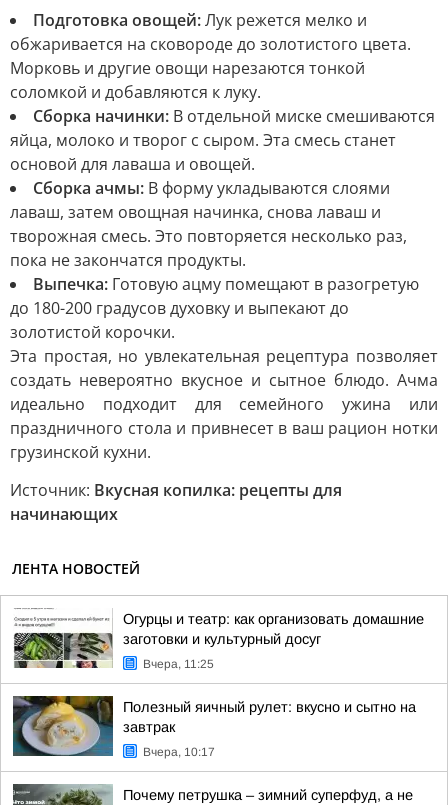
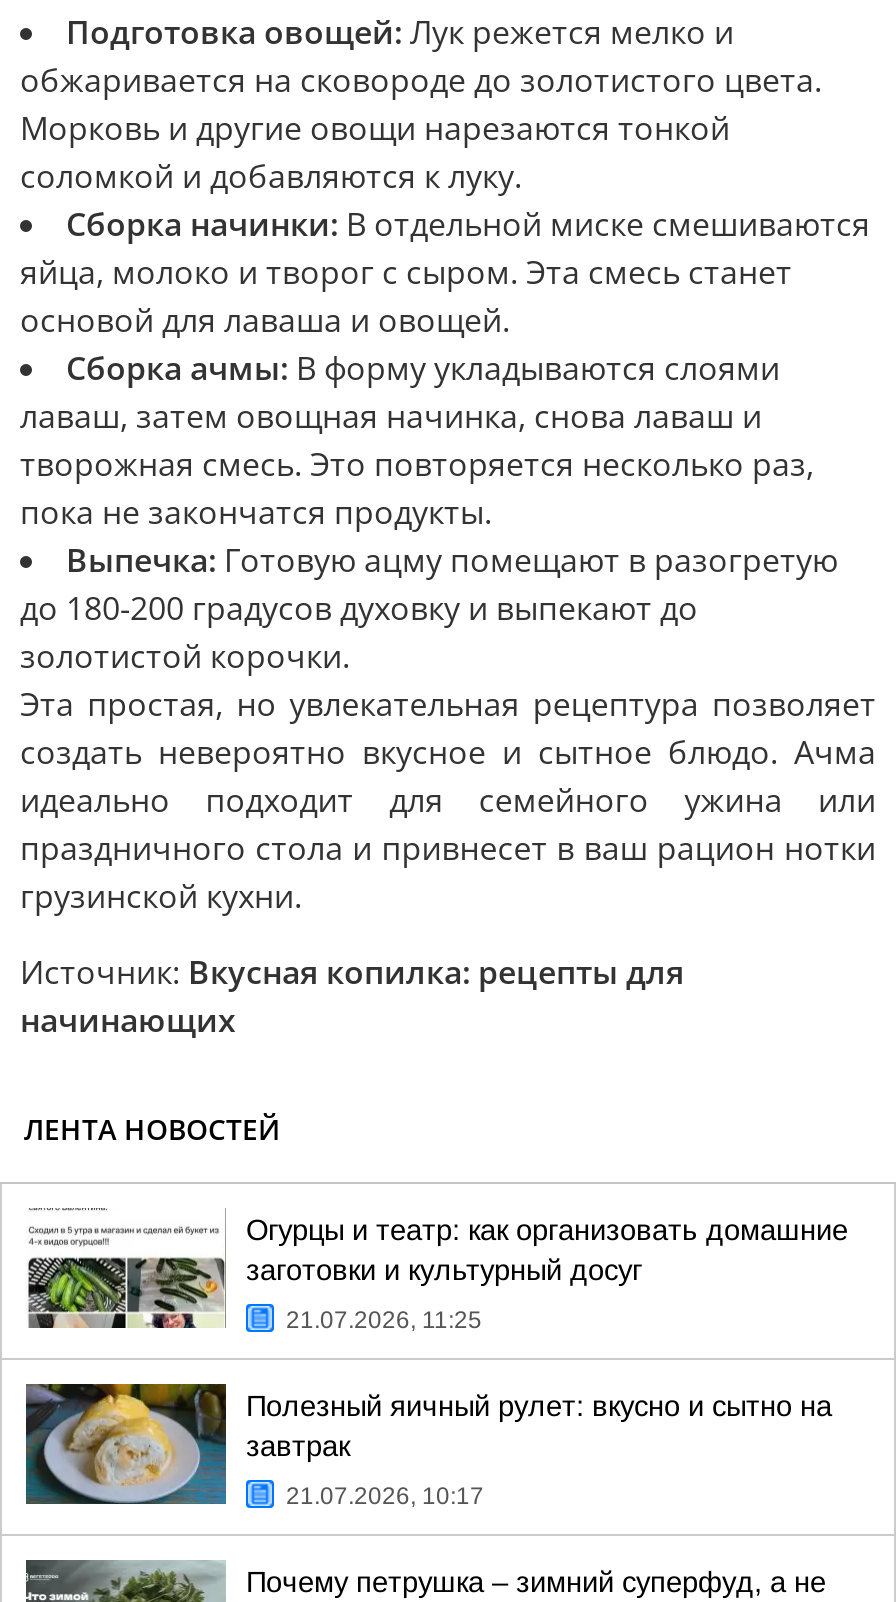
[143,657,214,671] Вчера, 11:25 -> [286,1306,482,1334] 21.07.2026, 11:25
[143,745,215,759] Вчера, 10:17 -> [286,1482,484,1510] 21.07.2026, 10:17

